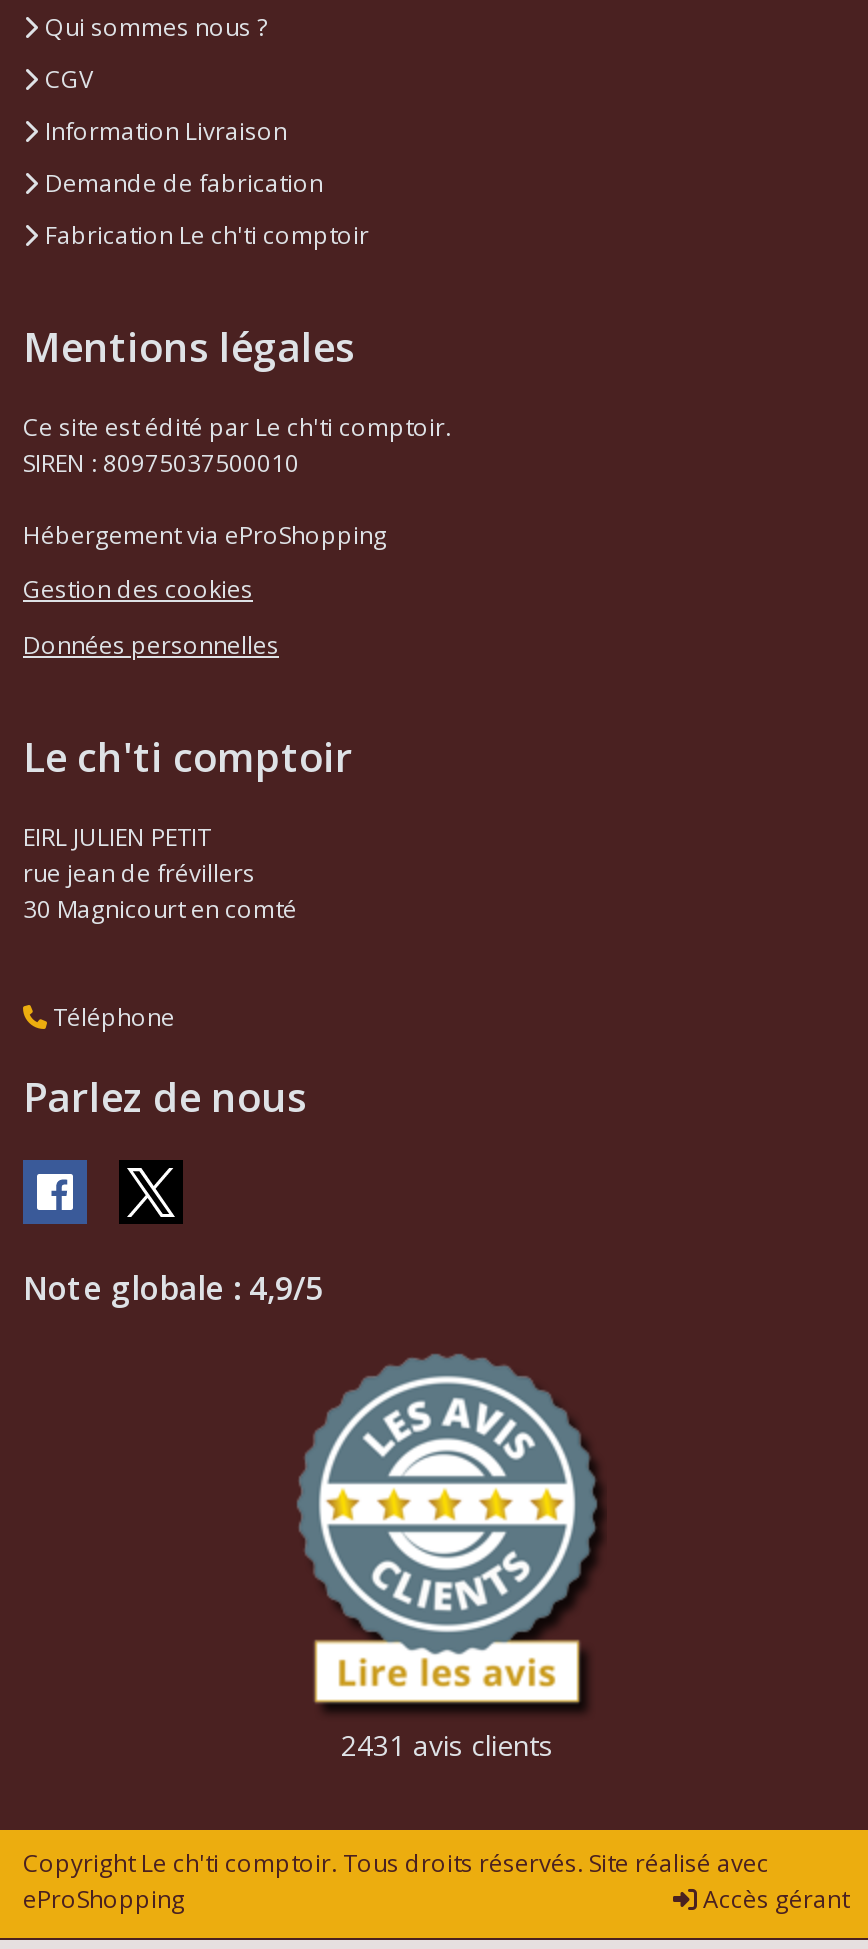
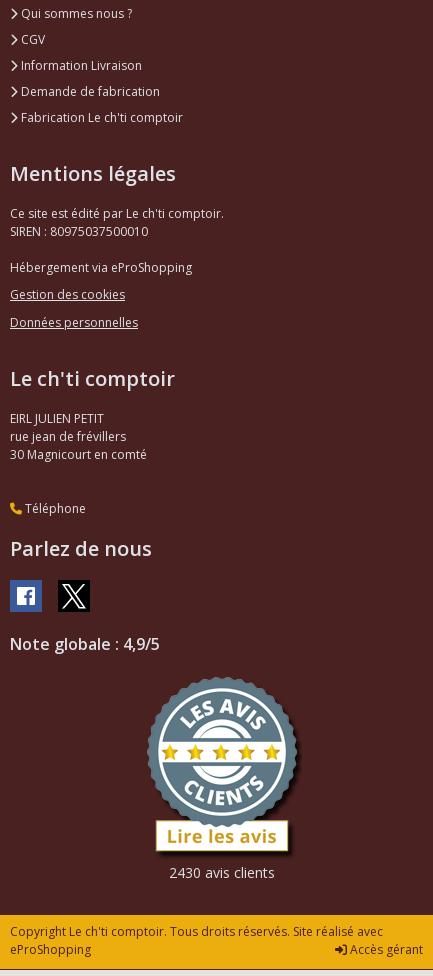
[341,1727,553,1765] 2431 avis clients -> [169,863,275,882] 2430 avis clients

